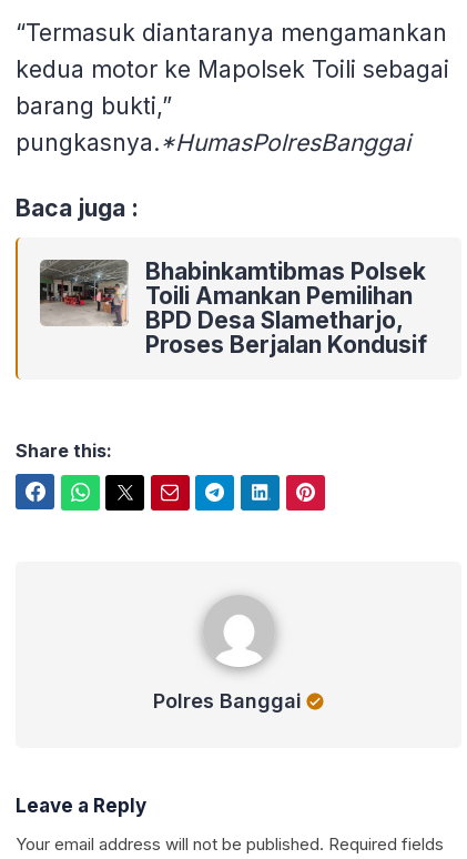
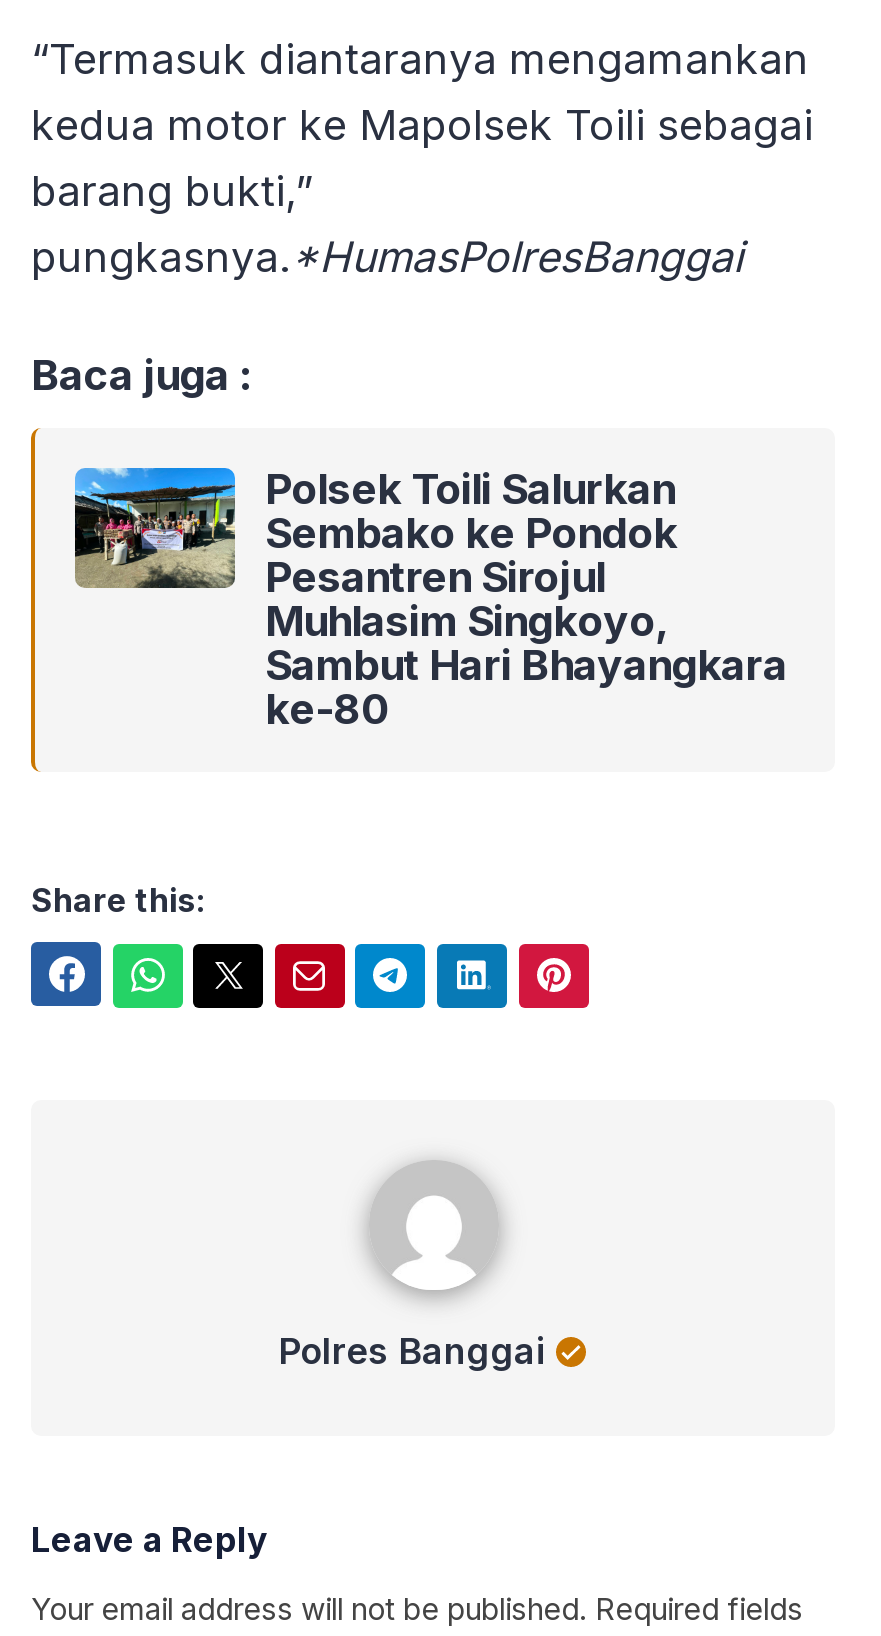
[39,258,427,359] [image] | Bhabinkamtibmas Polsek | Toili Amankan Pemilihan | BPD Desa Slametharjo, | Proses Berjalan Kondusif -> [73,465,787,735] [image] | Polsek Toili Salurkan | Sembako ke Pondok | Pesantren Sirojul | Muhlasim Singkoyo, | Sambut Hari Bhayangkara | ke-80

